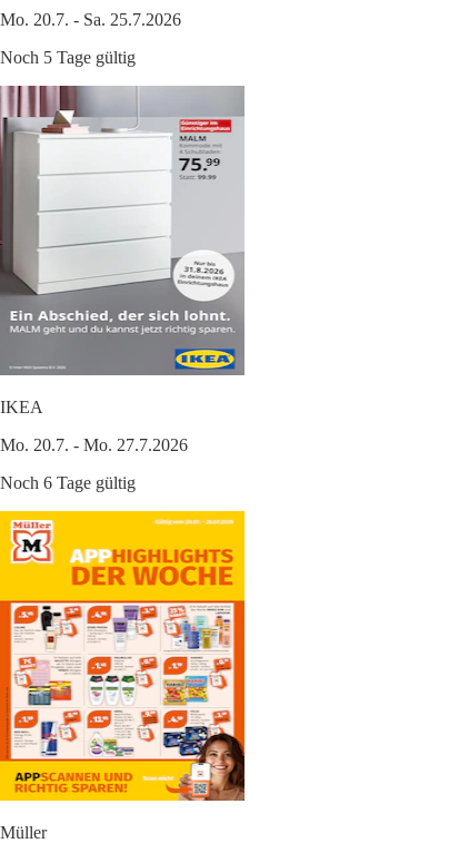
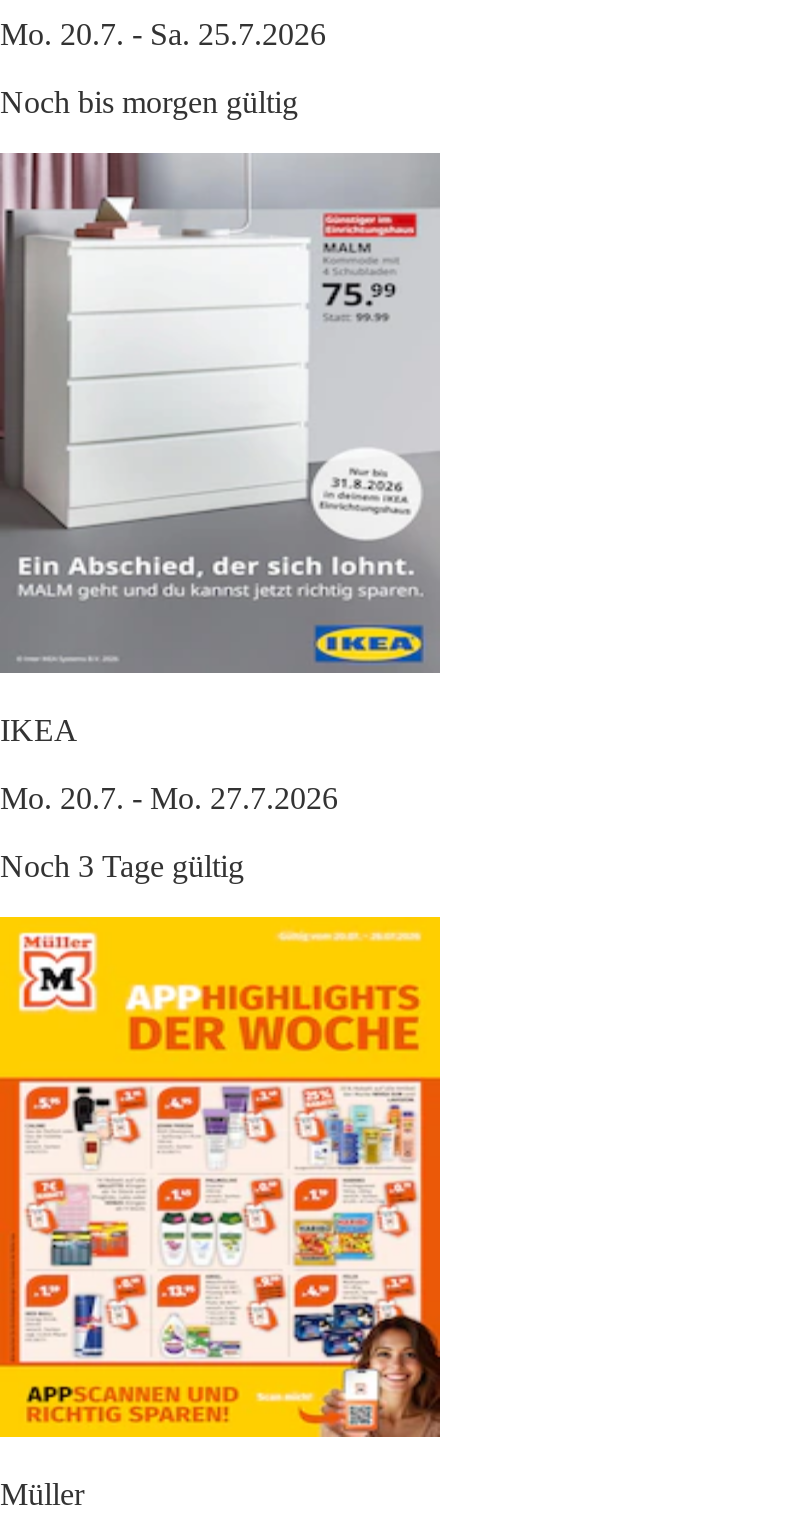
[0,48,136,67] Noch 5 Tage gültig -> [0,86,298,120] Noch bis morgen gültig
[0,474,136,493] Noch 6 Tage gültig -> [0,850,244,884] Noch 3 Tage gültig

